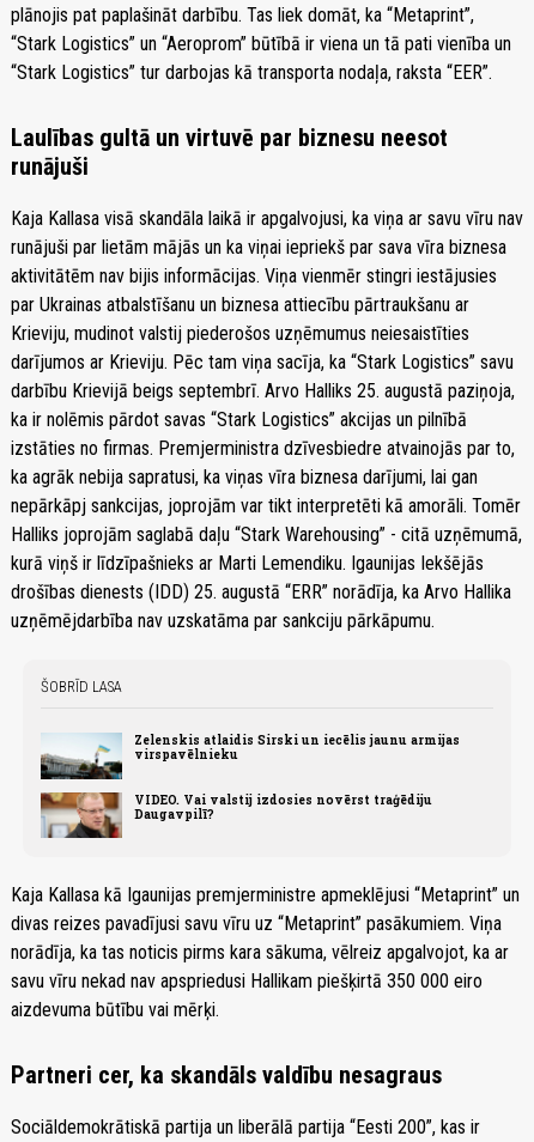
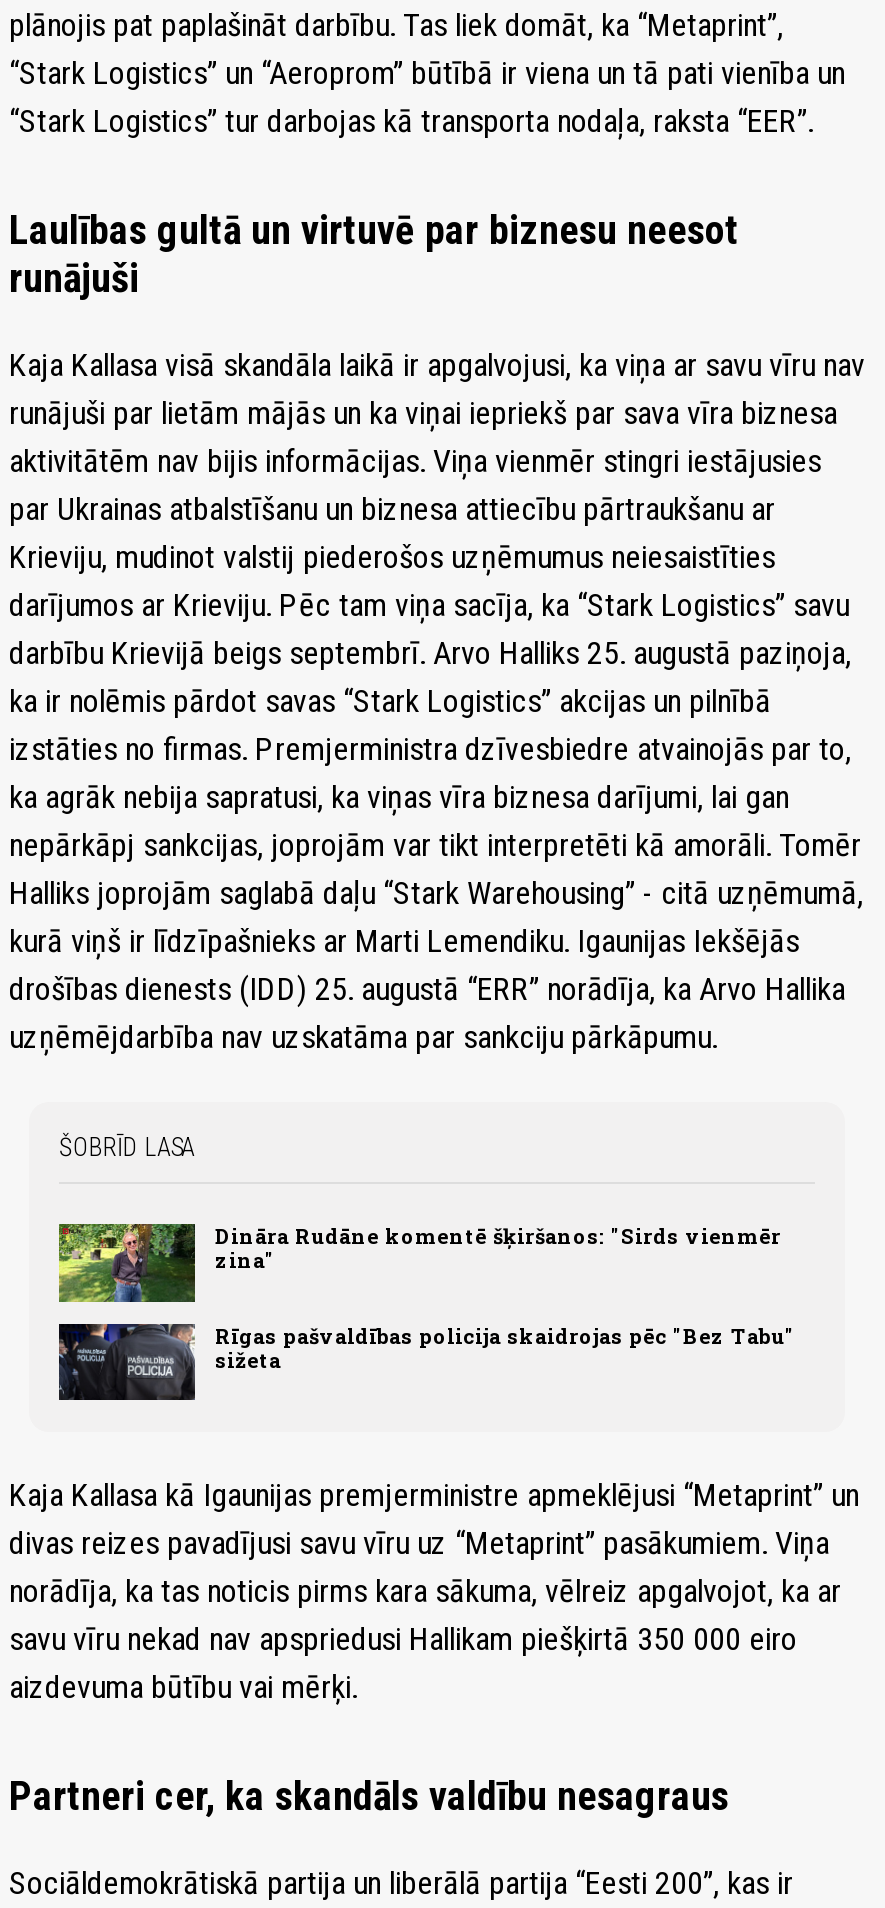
[40,732,460,780] [image] | Zelenskis atlaidis Sirski un iecēlis jaunu armijas | virspavēlnieku -> [57,1222,781,1304] [image] | Dināra Rudāne komentē šķiršanos: "Sirds vienmēr | zina"
[40,791,432,839] [image] | VIDEO. Vai valstij izdosies novērst traģēdiju | Daugavpilī? -> [57,1321,795,1402] [image] | Rīgas pašvaldības policija skaidrojas pēc "Bez Tabu" | sižeta

